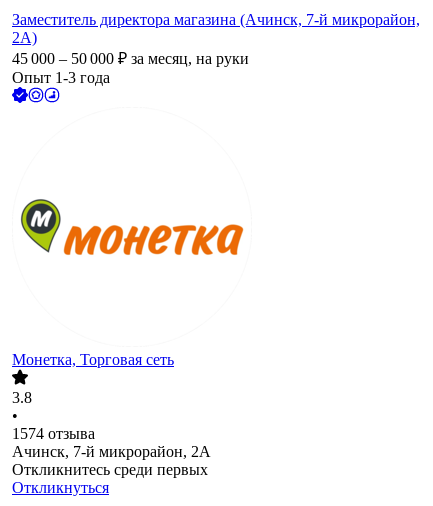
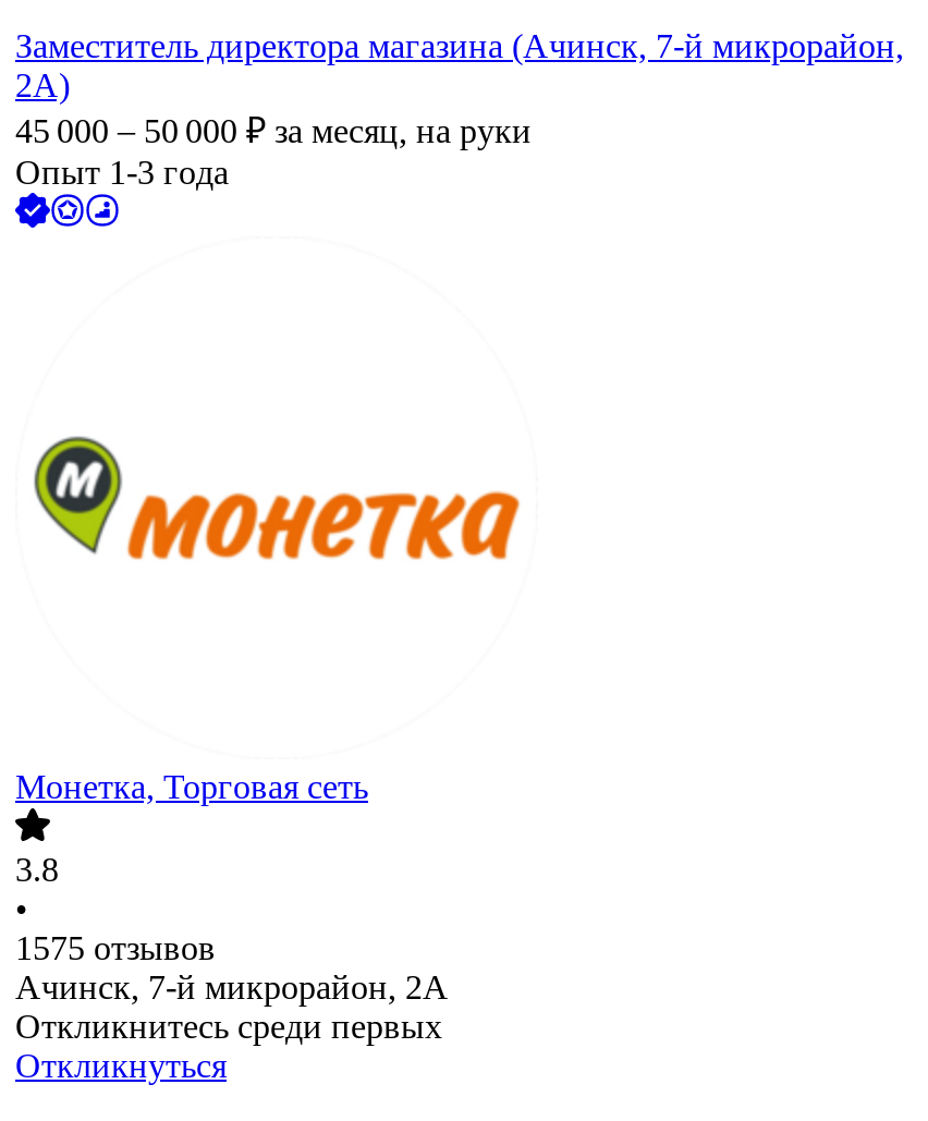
[12,425,95,442] 1574 отзыва -> [15,930,216,967] 1575 отзывов

